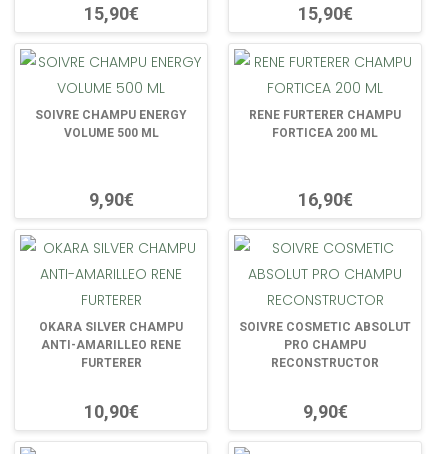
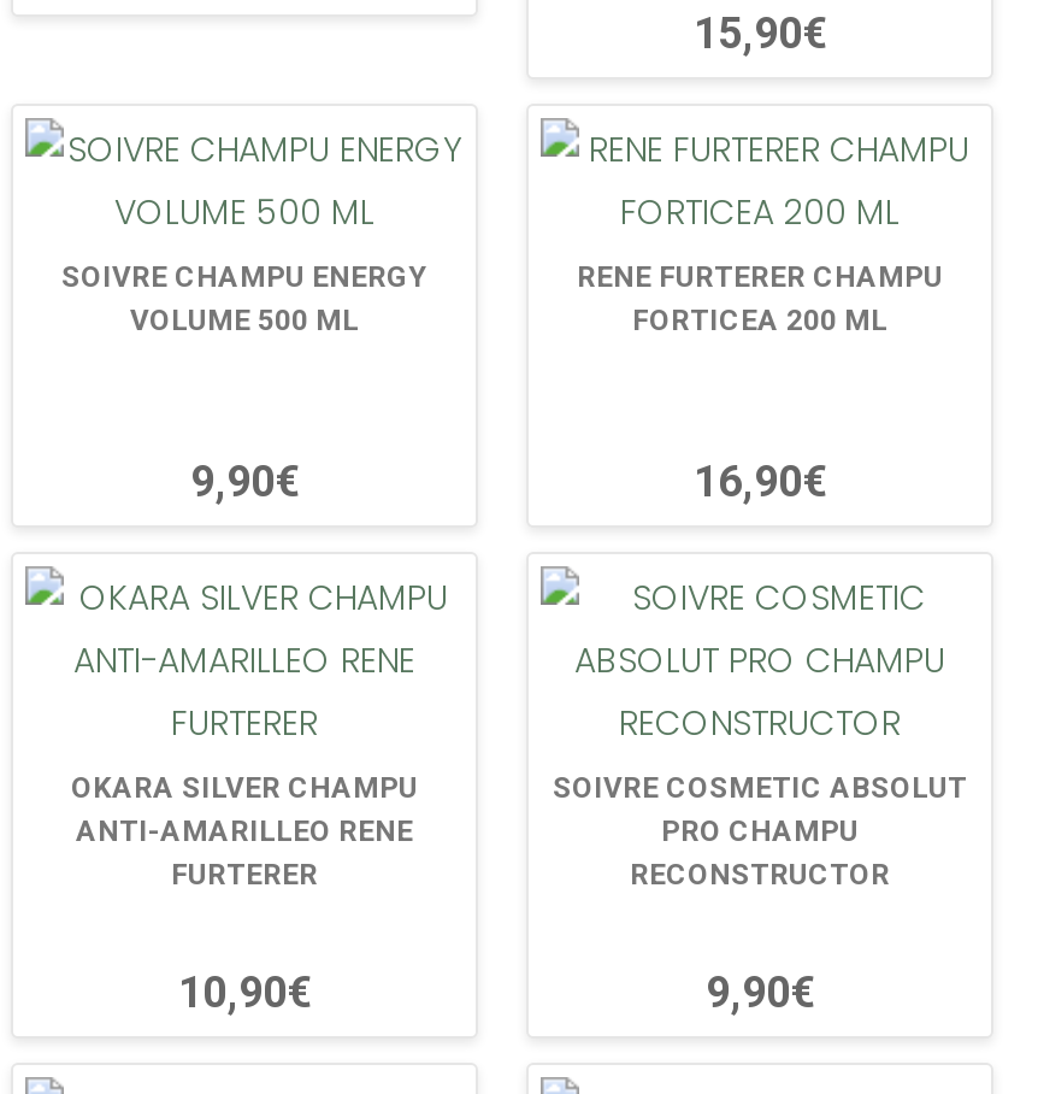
[83,3,138,24] 15,90€ -> none

